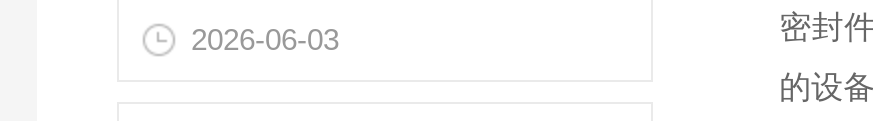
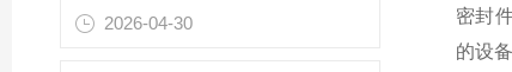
[191,22,339,56] 2026-06-03 -> [104,13,193,33] 2026-04-30

